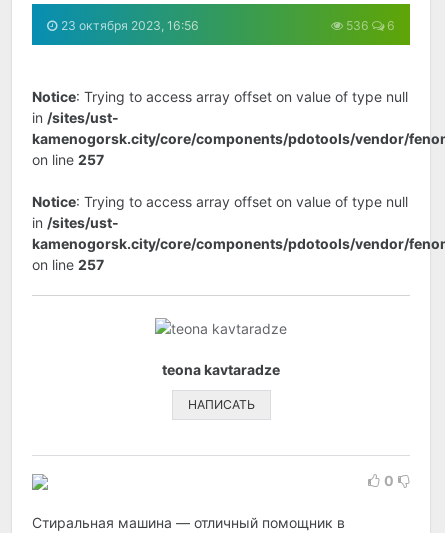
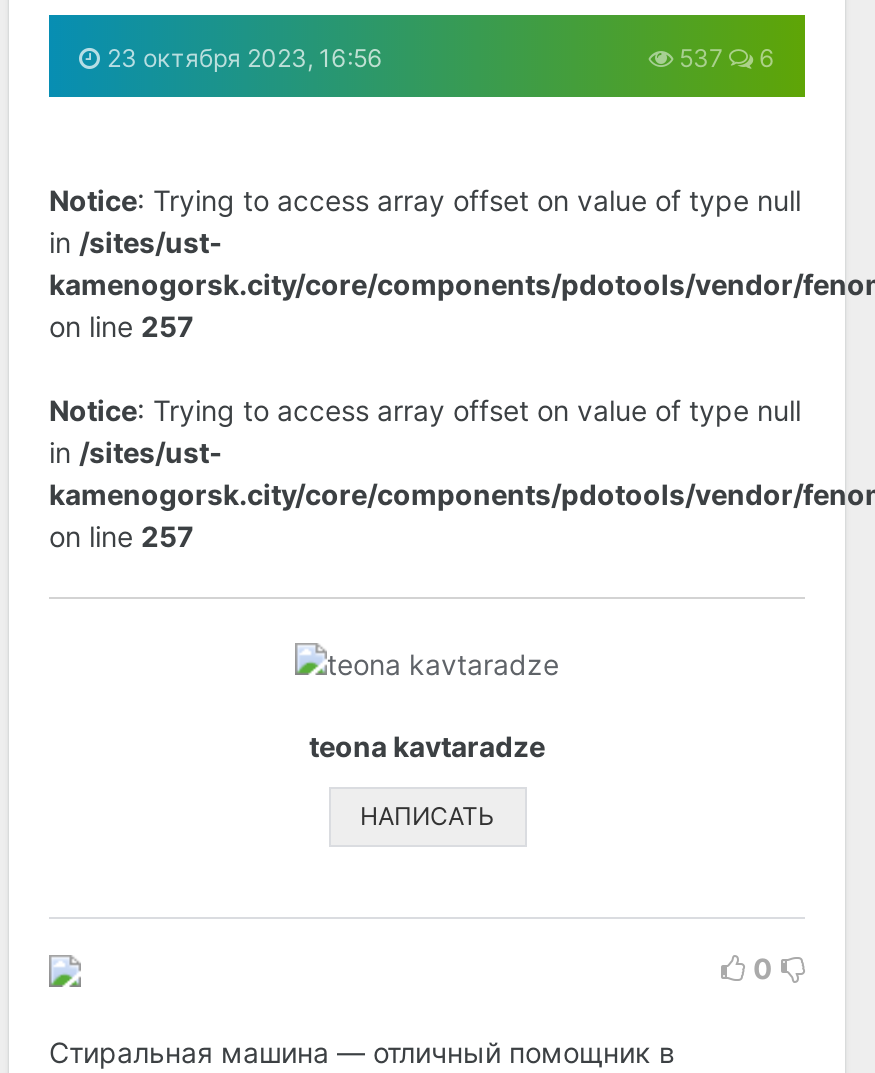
[343,18,395,33] 536 6 -> [673,43,775,73] 537 6

